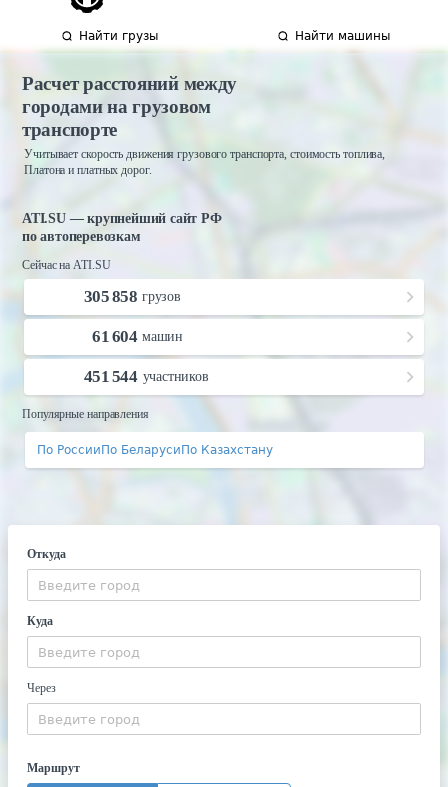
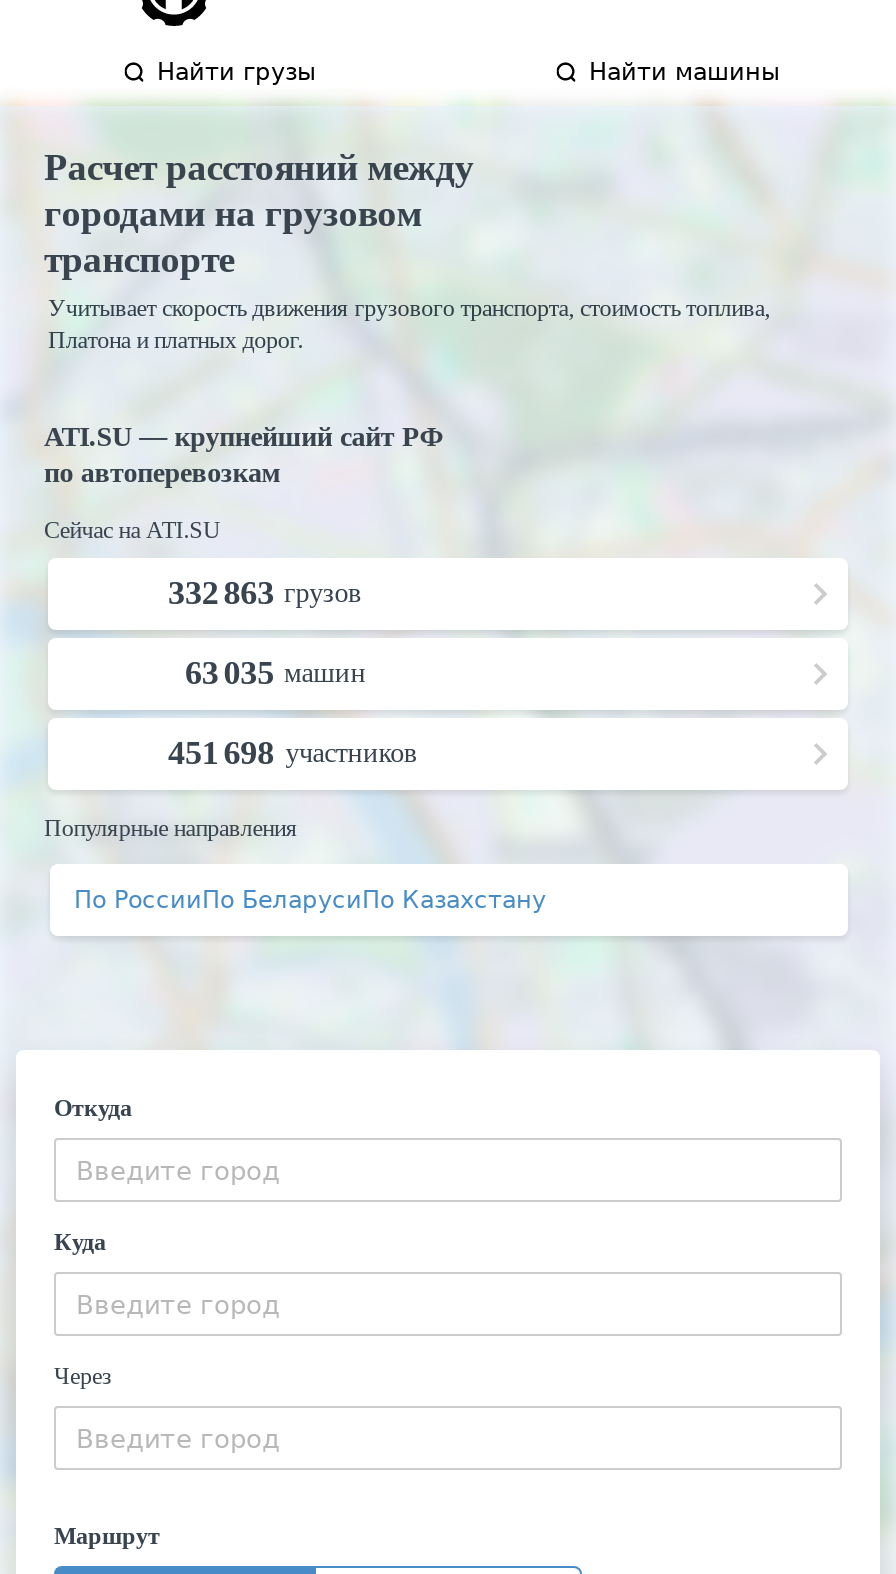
[84,287,181,306] 305 858 грузов -> [168,574,362,612] 332 863 грузов
[92,327,183,346] 61 604 машин -> [185,654,366,692] 63 035 машин
[84,367,209,386] 451 544 участников -> [168,734,417,772] 451 698 участников

